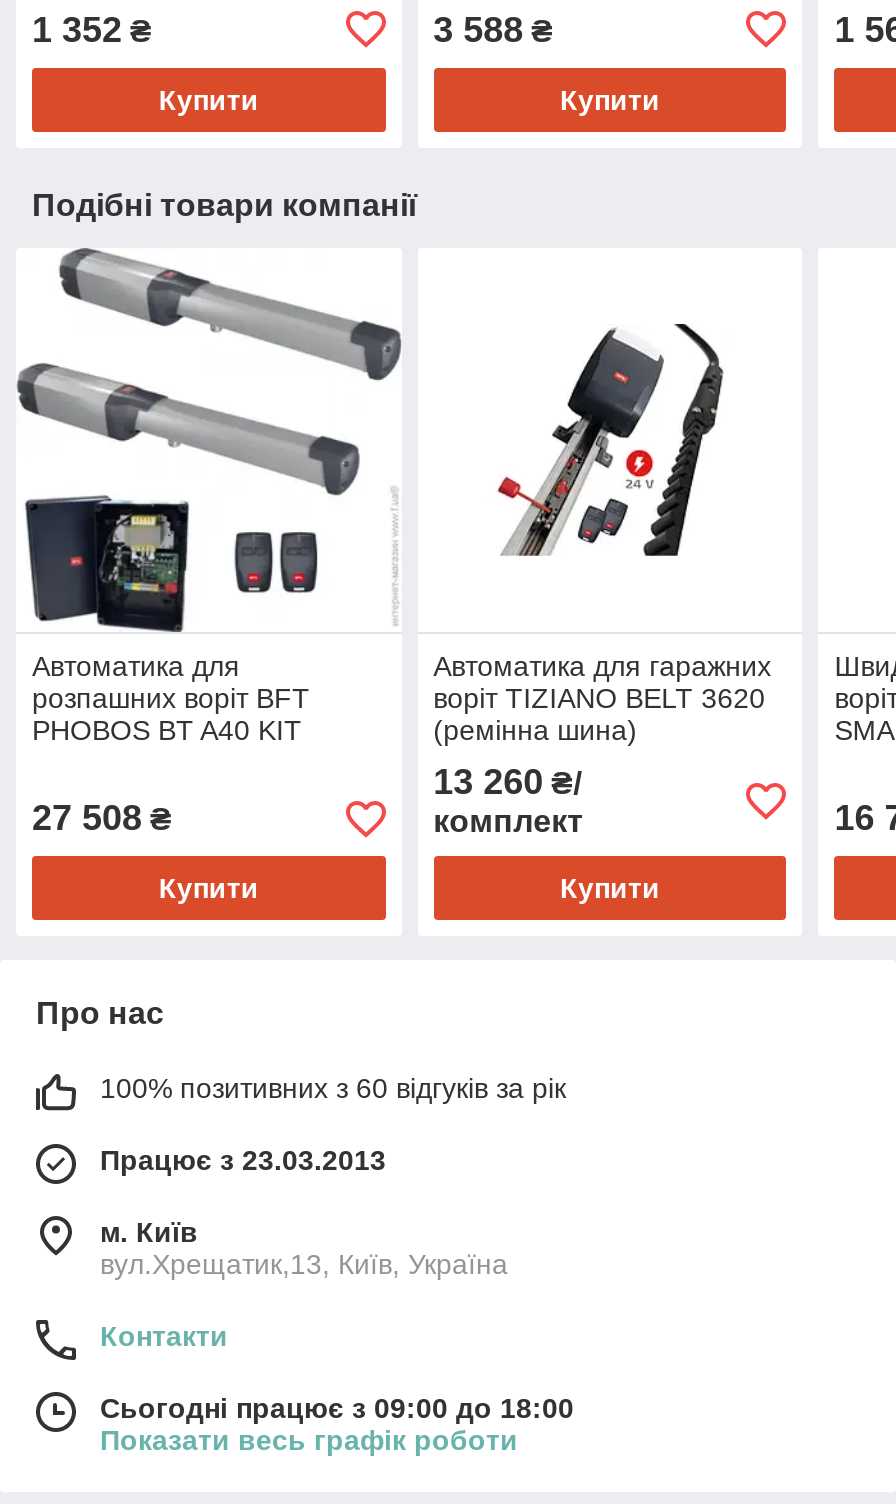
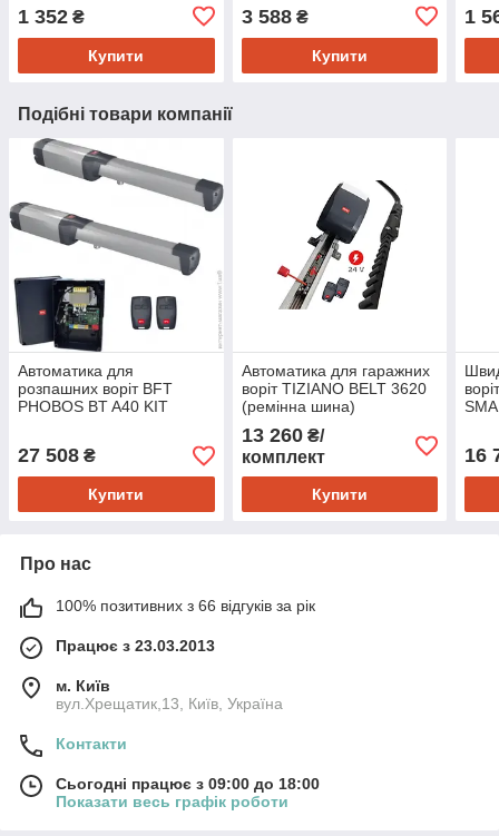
[100,1073,566,1105] 100% позитивних з 60 відгуків за рік -> [56,597,315,615] 100% позитивних з 66 відгуків за рік

